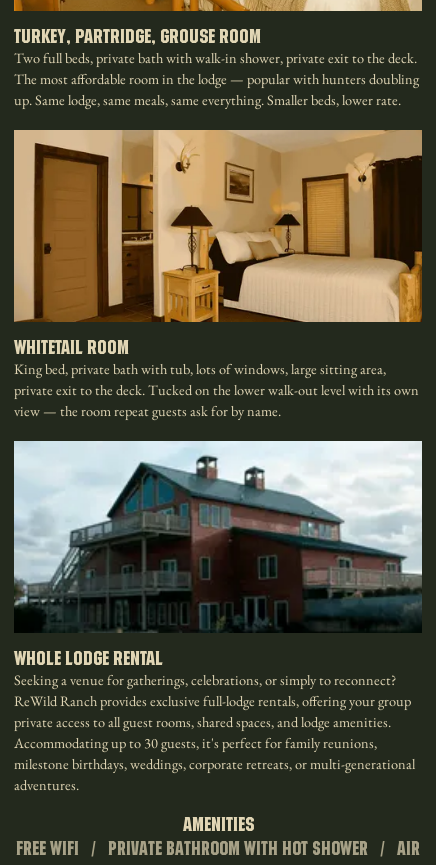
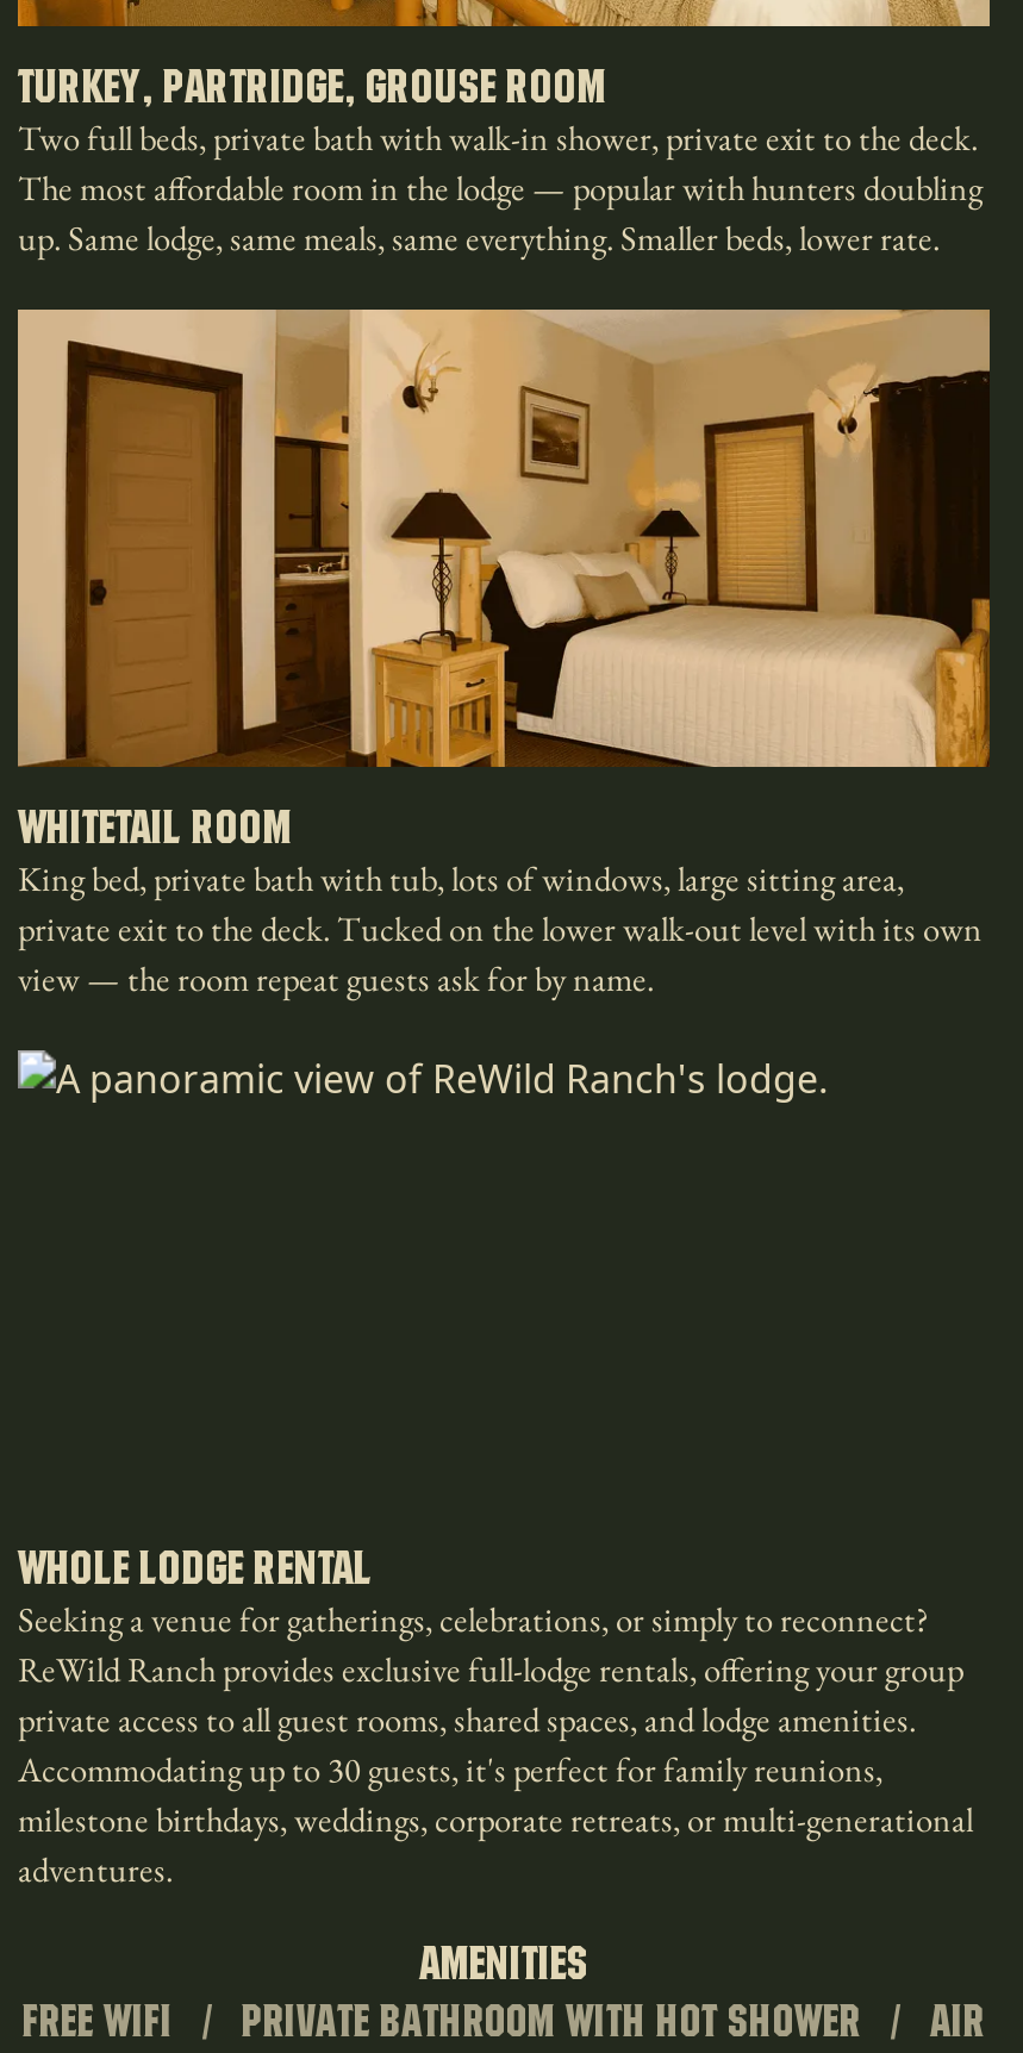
[13,440,423,633] [image] -> none

